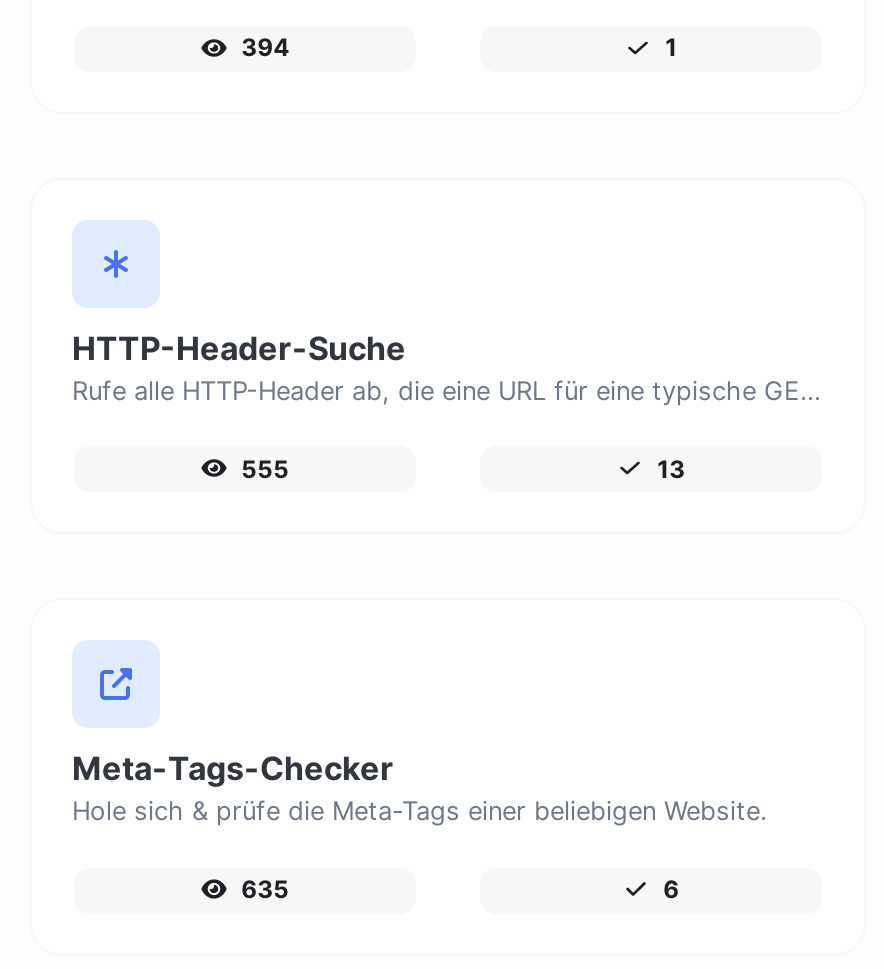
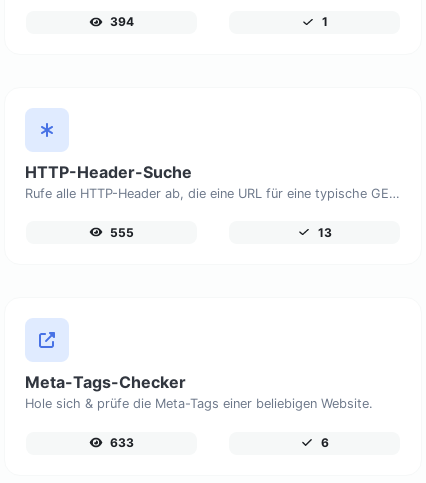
[235,874,289,904] 635 -> [107,435,134,450] 633

